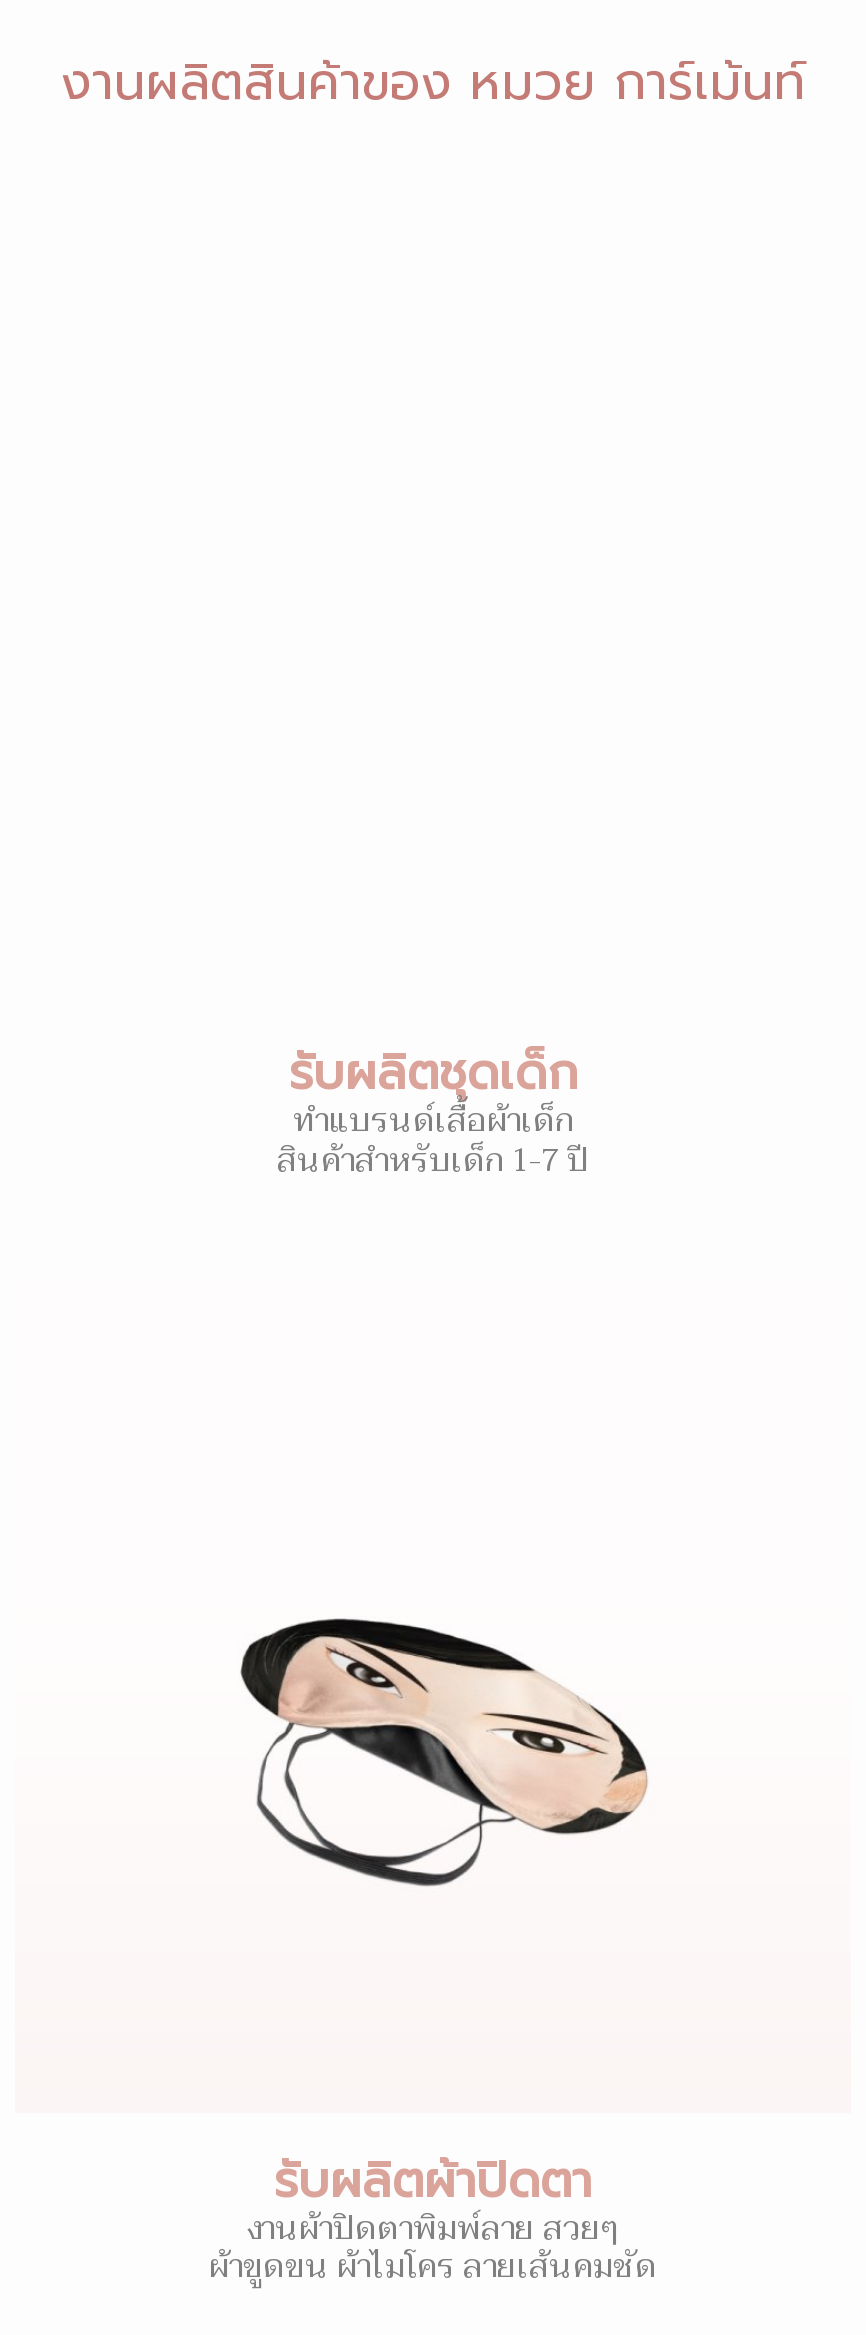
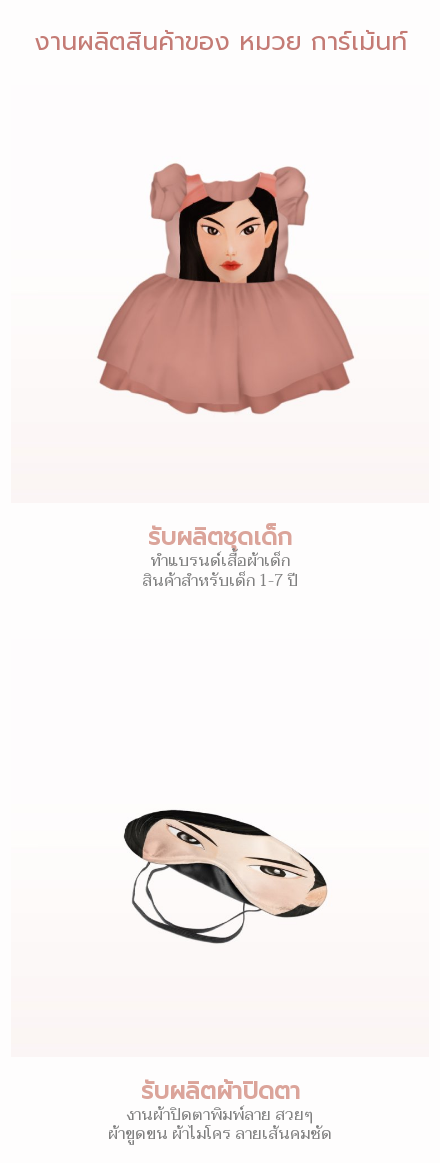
none -> [96,163,355,415] [image]

